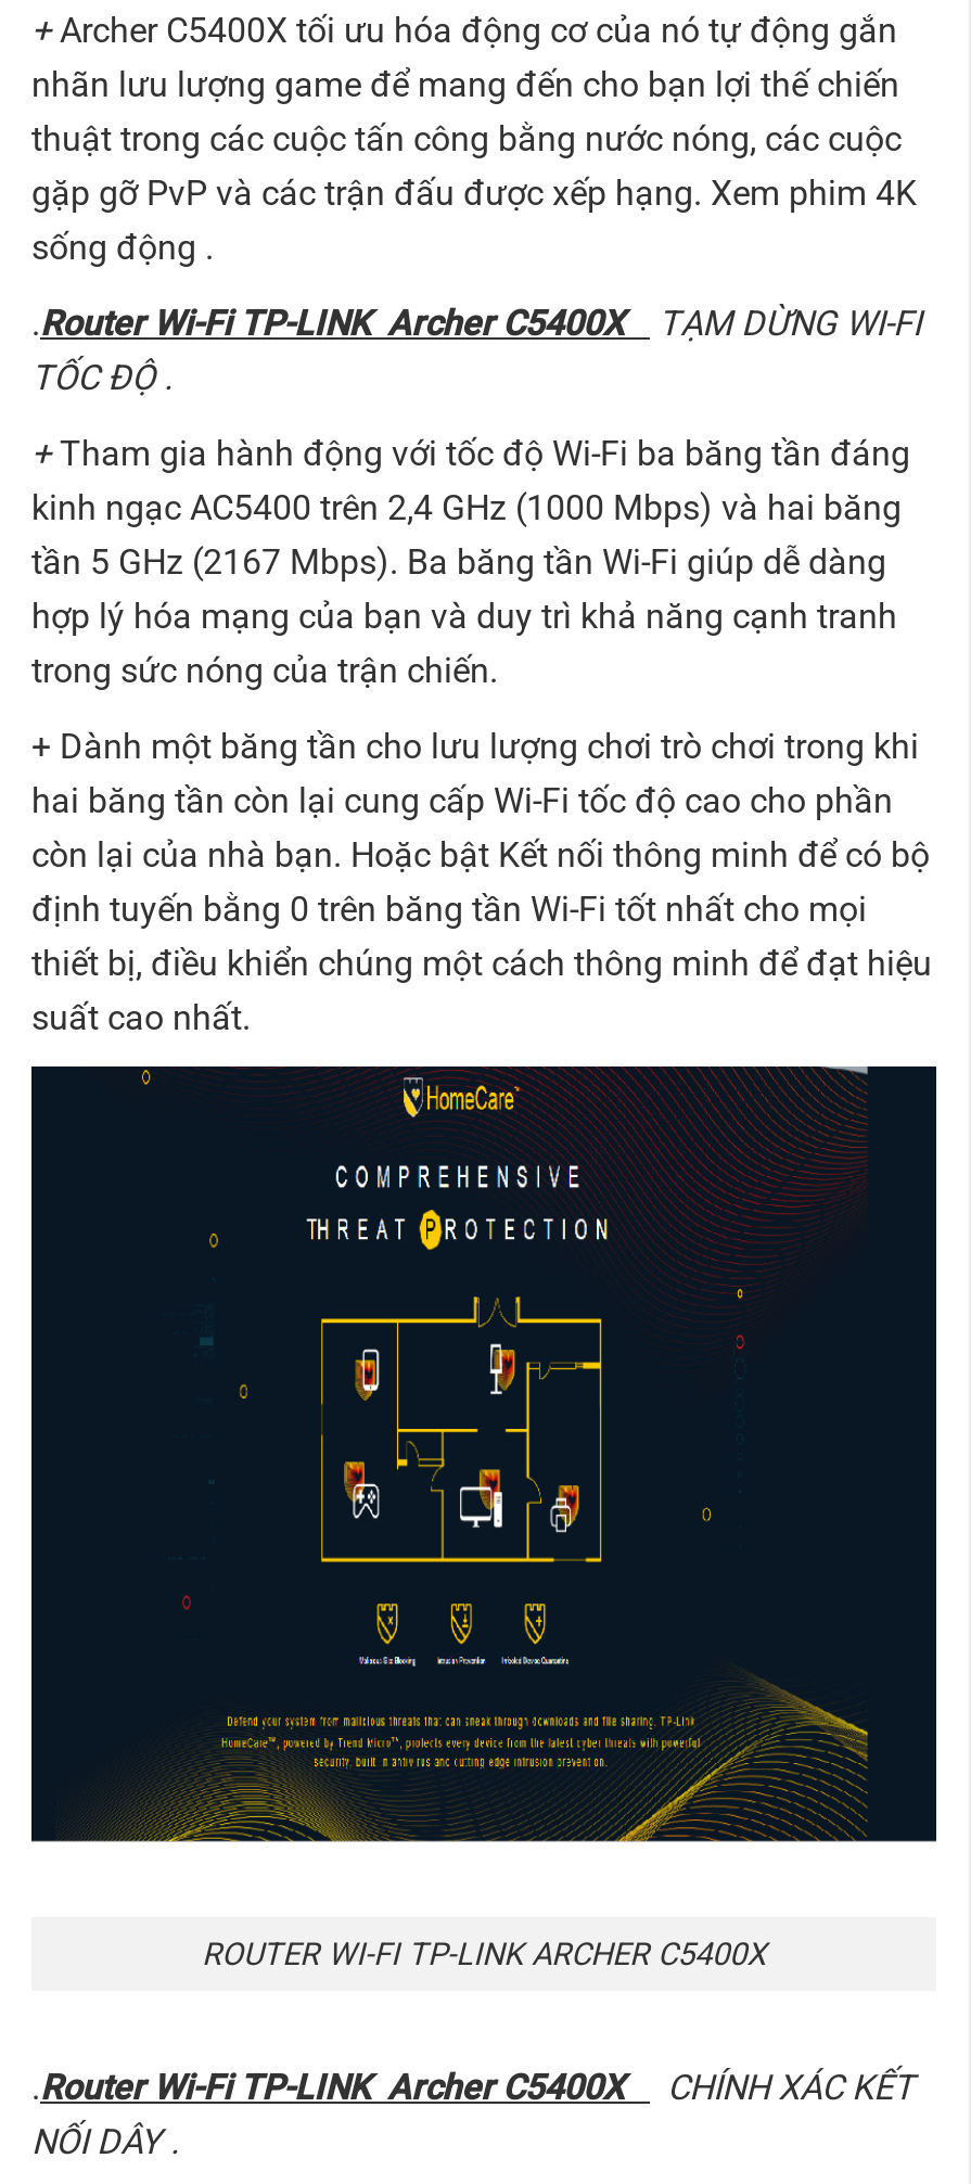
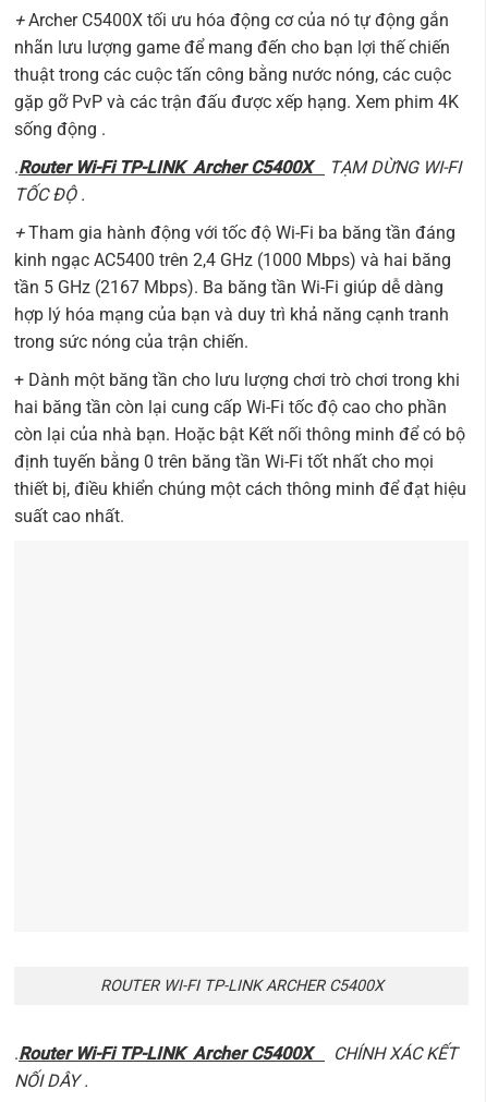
[29,1063,938,1844] [image] -> none

